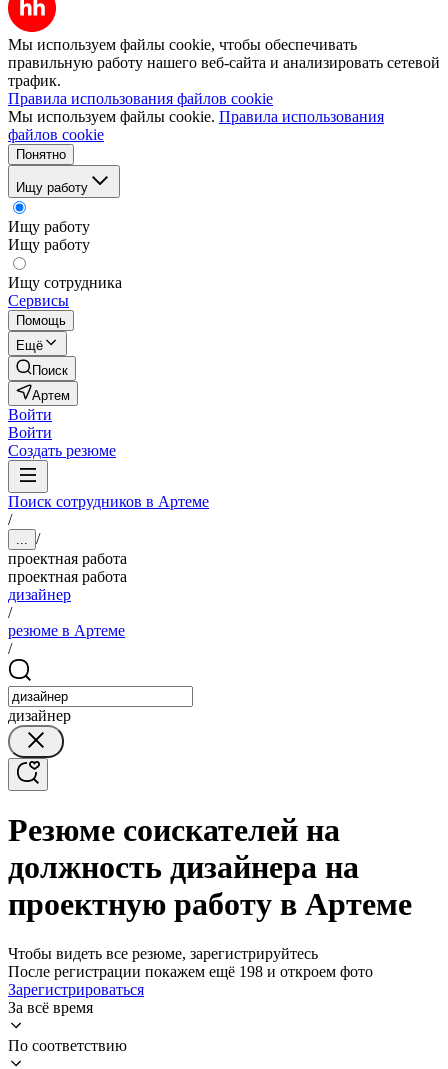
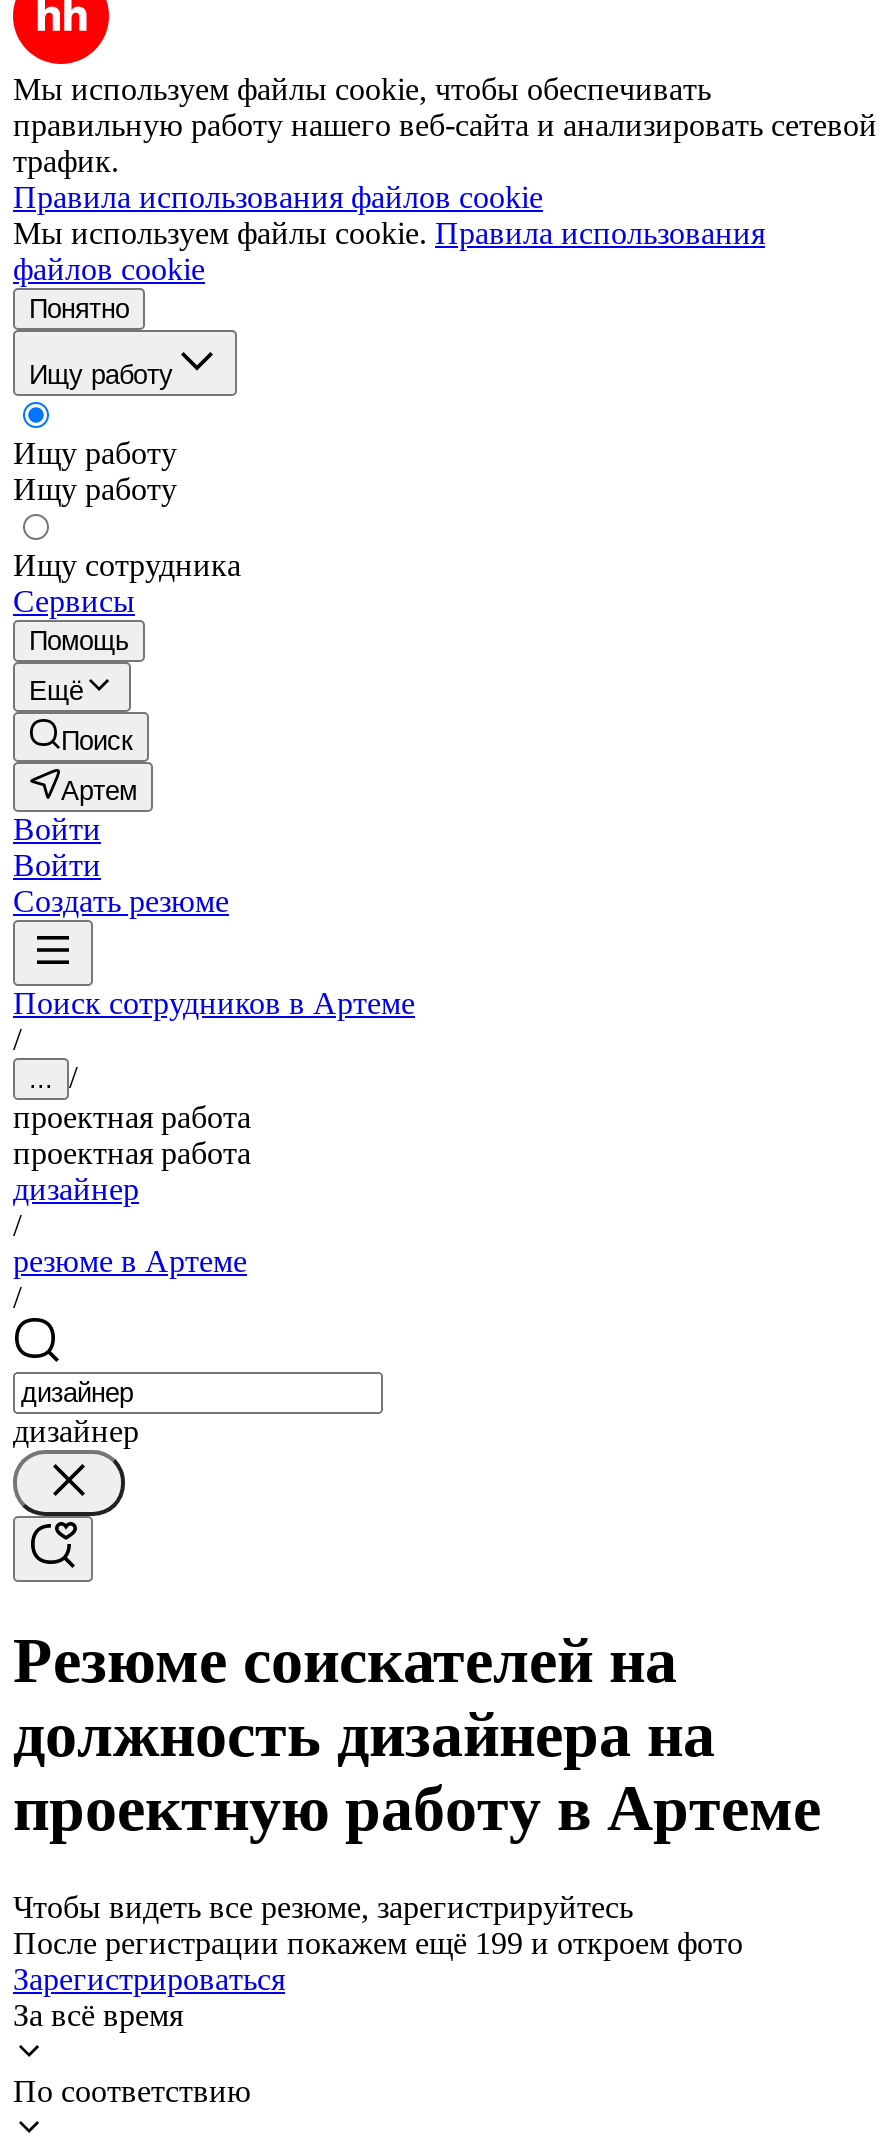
[8,963,373,980] После регистрации покажем ещё 198 и откроем фото -> [13,1926,743,1960] После регистрации покажем ещё 199 и откроем фото

